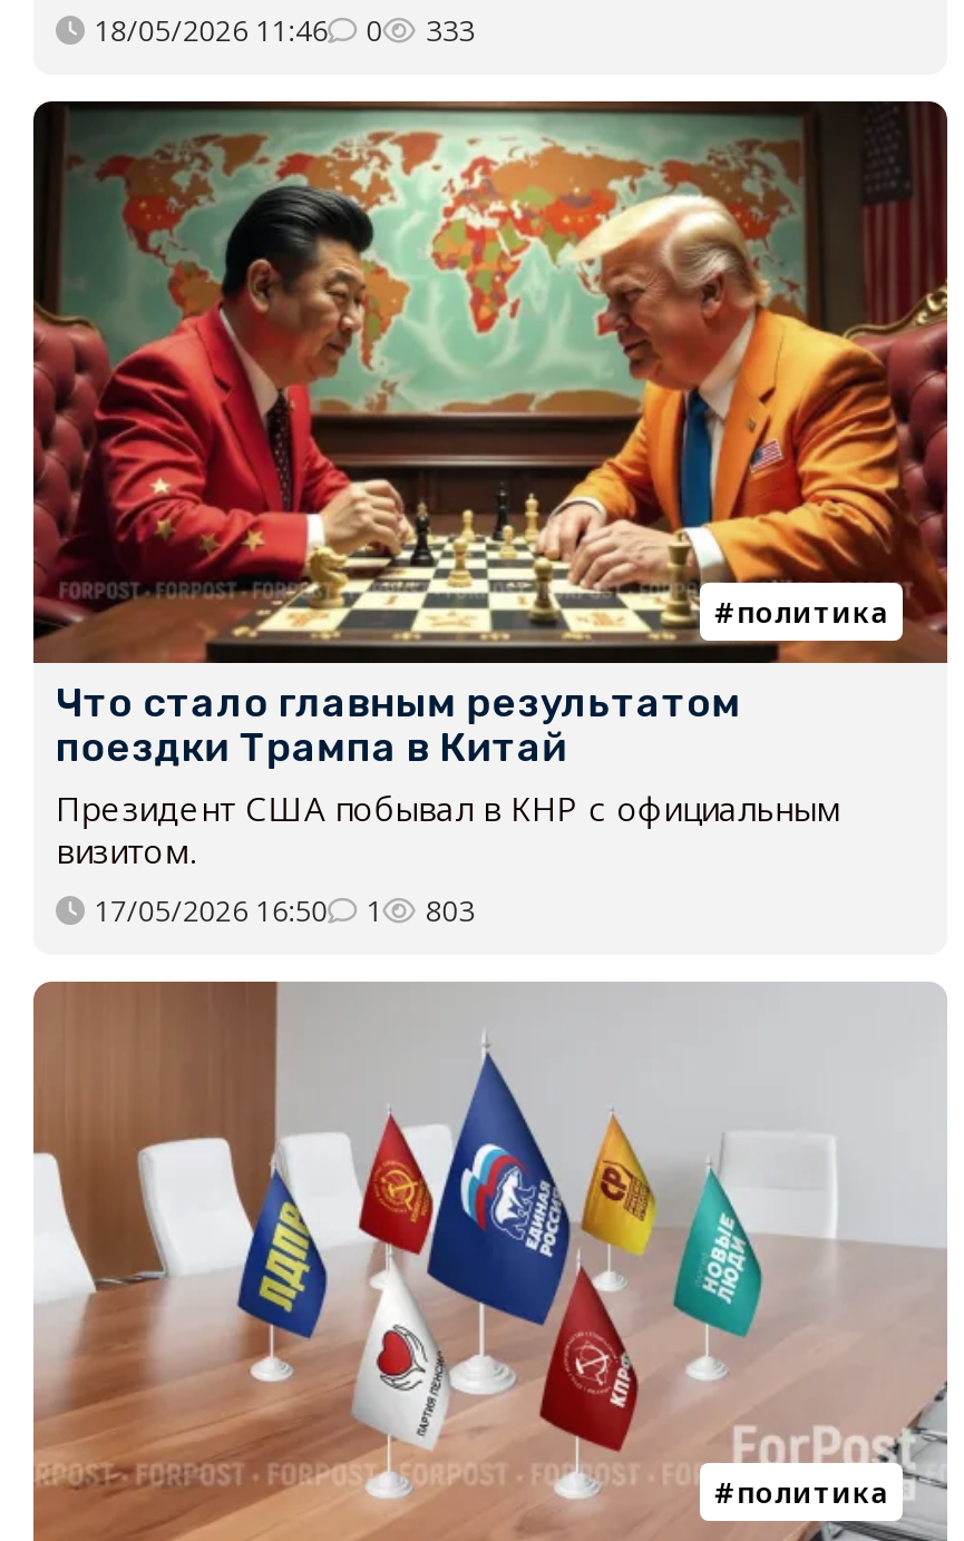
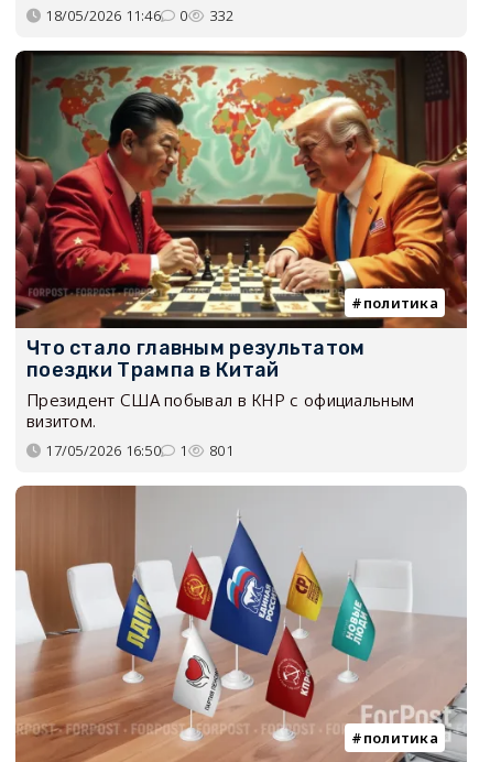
[94,10,475,51] 18/05/2026 11:46 0 333 -> [45,6,233,26] 18/05/2026 11:46 0 332
[94,891,475,931] 17/05/2026 16:50 1 803 -> [45,441,233,461] 17/05/2026 16:50 1 801

